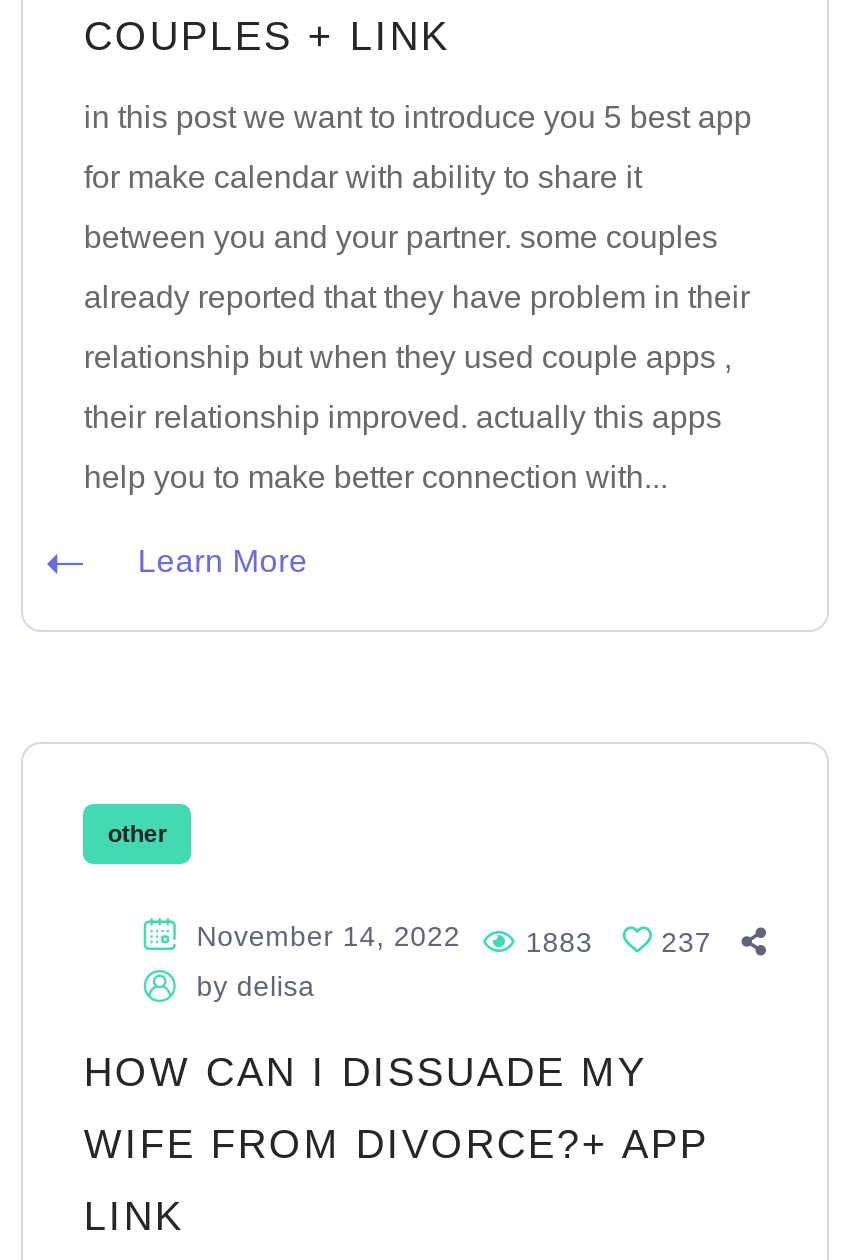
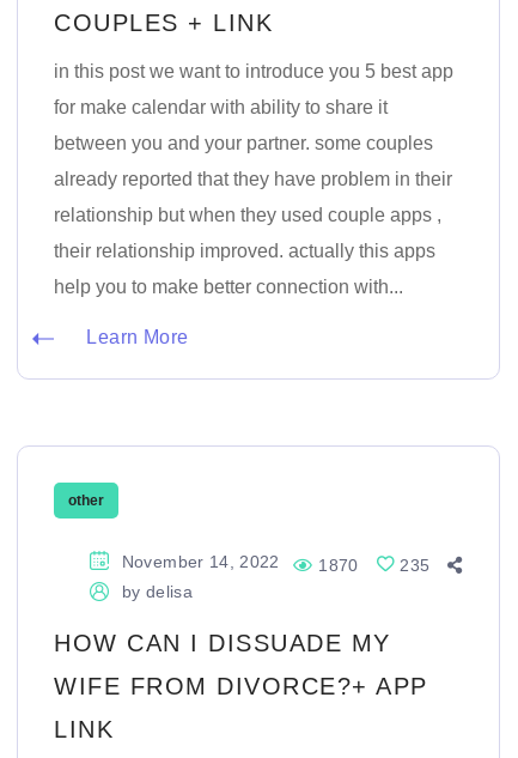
[526,926,593,958] 1883 -> [319,556,359,575] 1870
[661,926,711,958] 237 -> [400,556,430,575] 235

